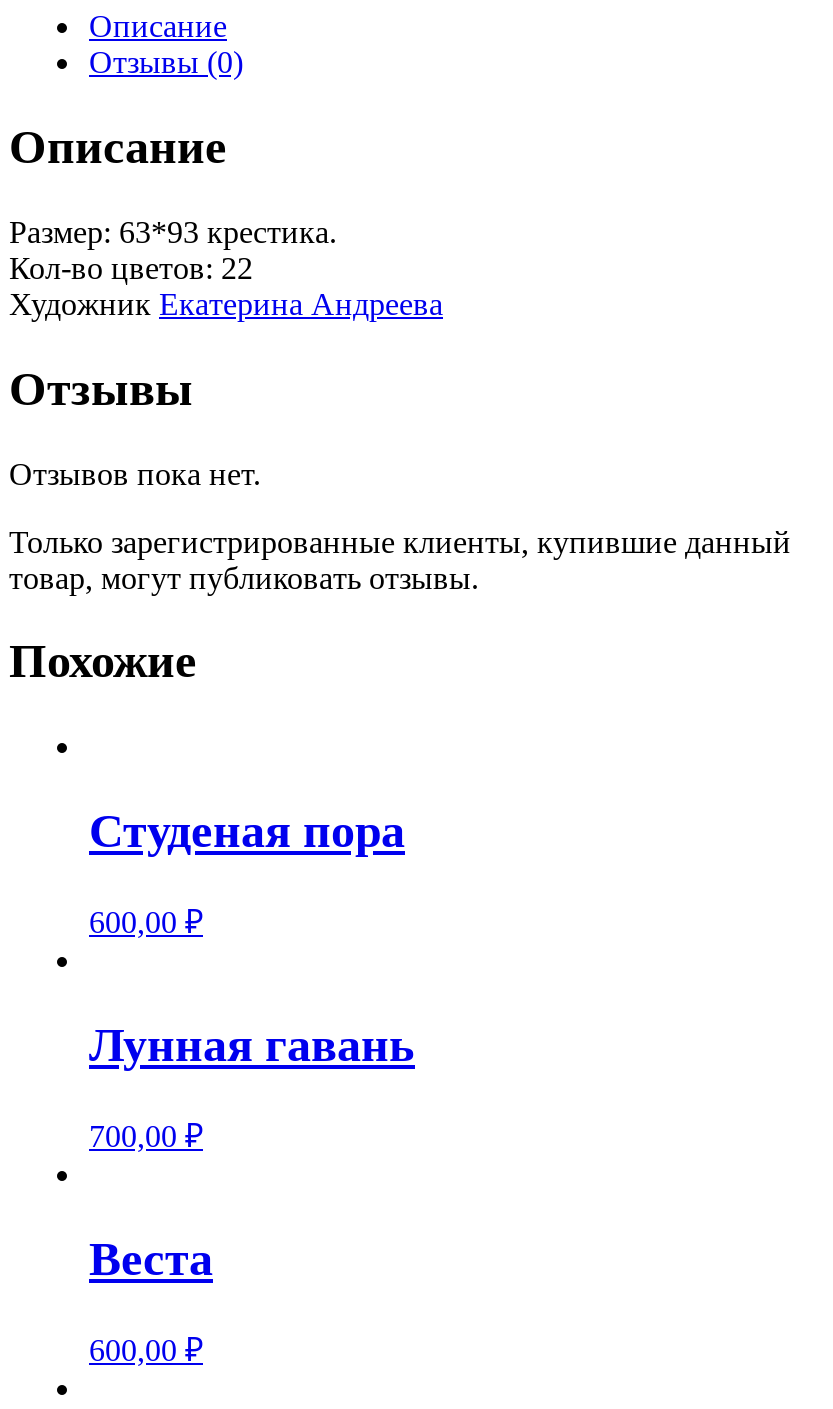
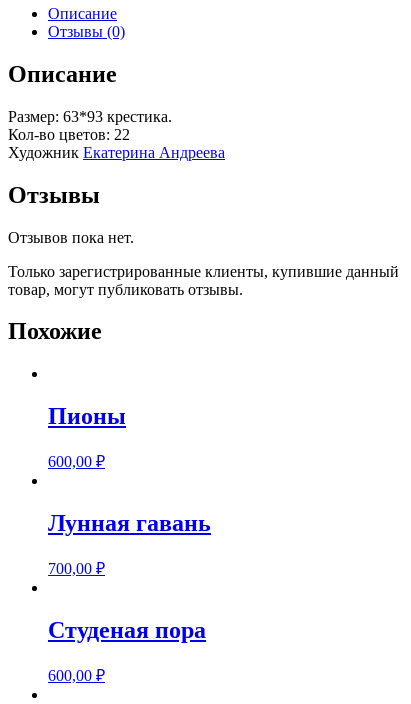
none -> [48,403,126,429] Пионы
moved [89,805,405,857] -> [48,617,206,643]: Студеная пора
[89,1233,213,1285] Веста -> none

